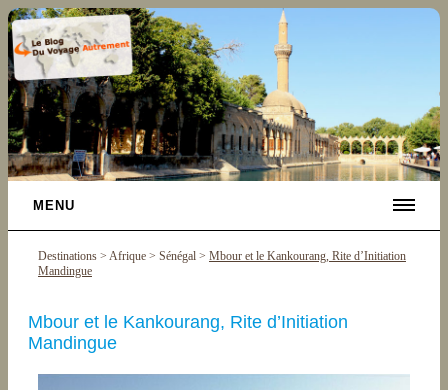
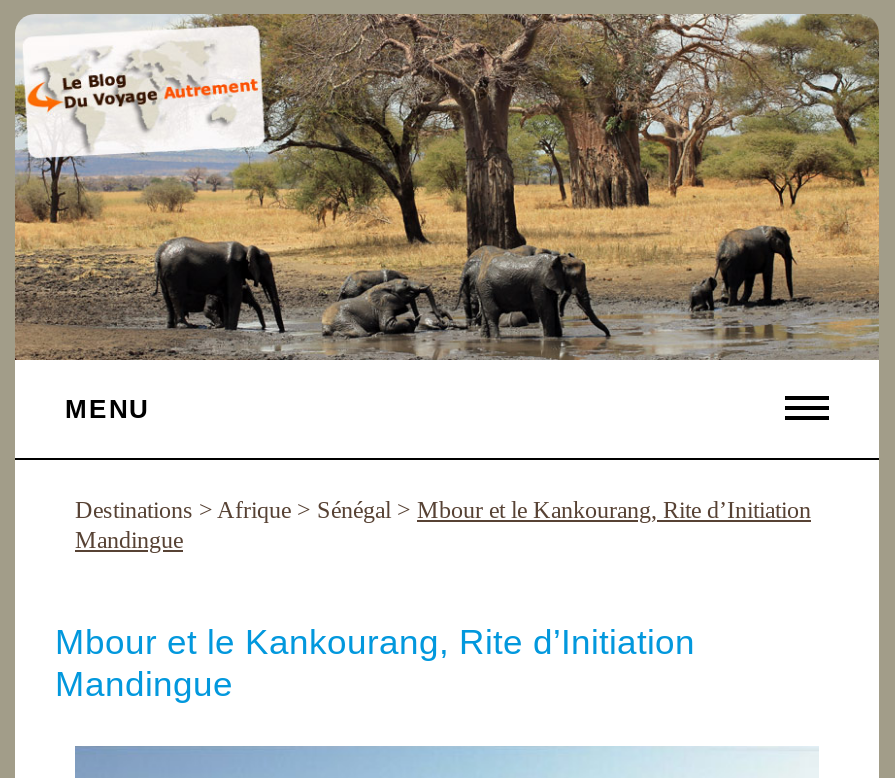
[7,7,441,182] [image] -> [13,12,881,362] [image]

